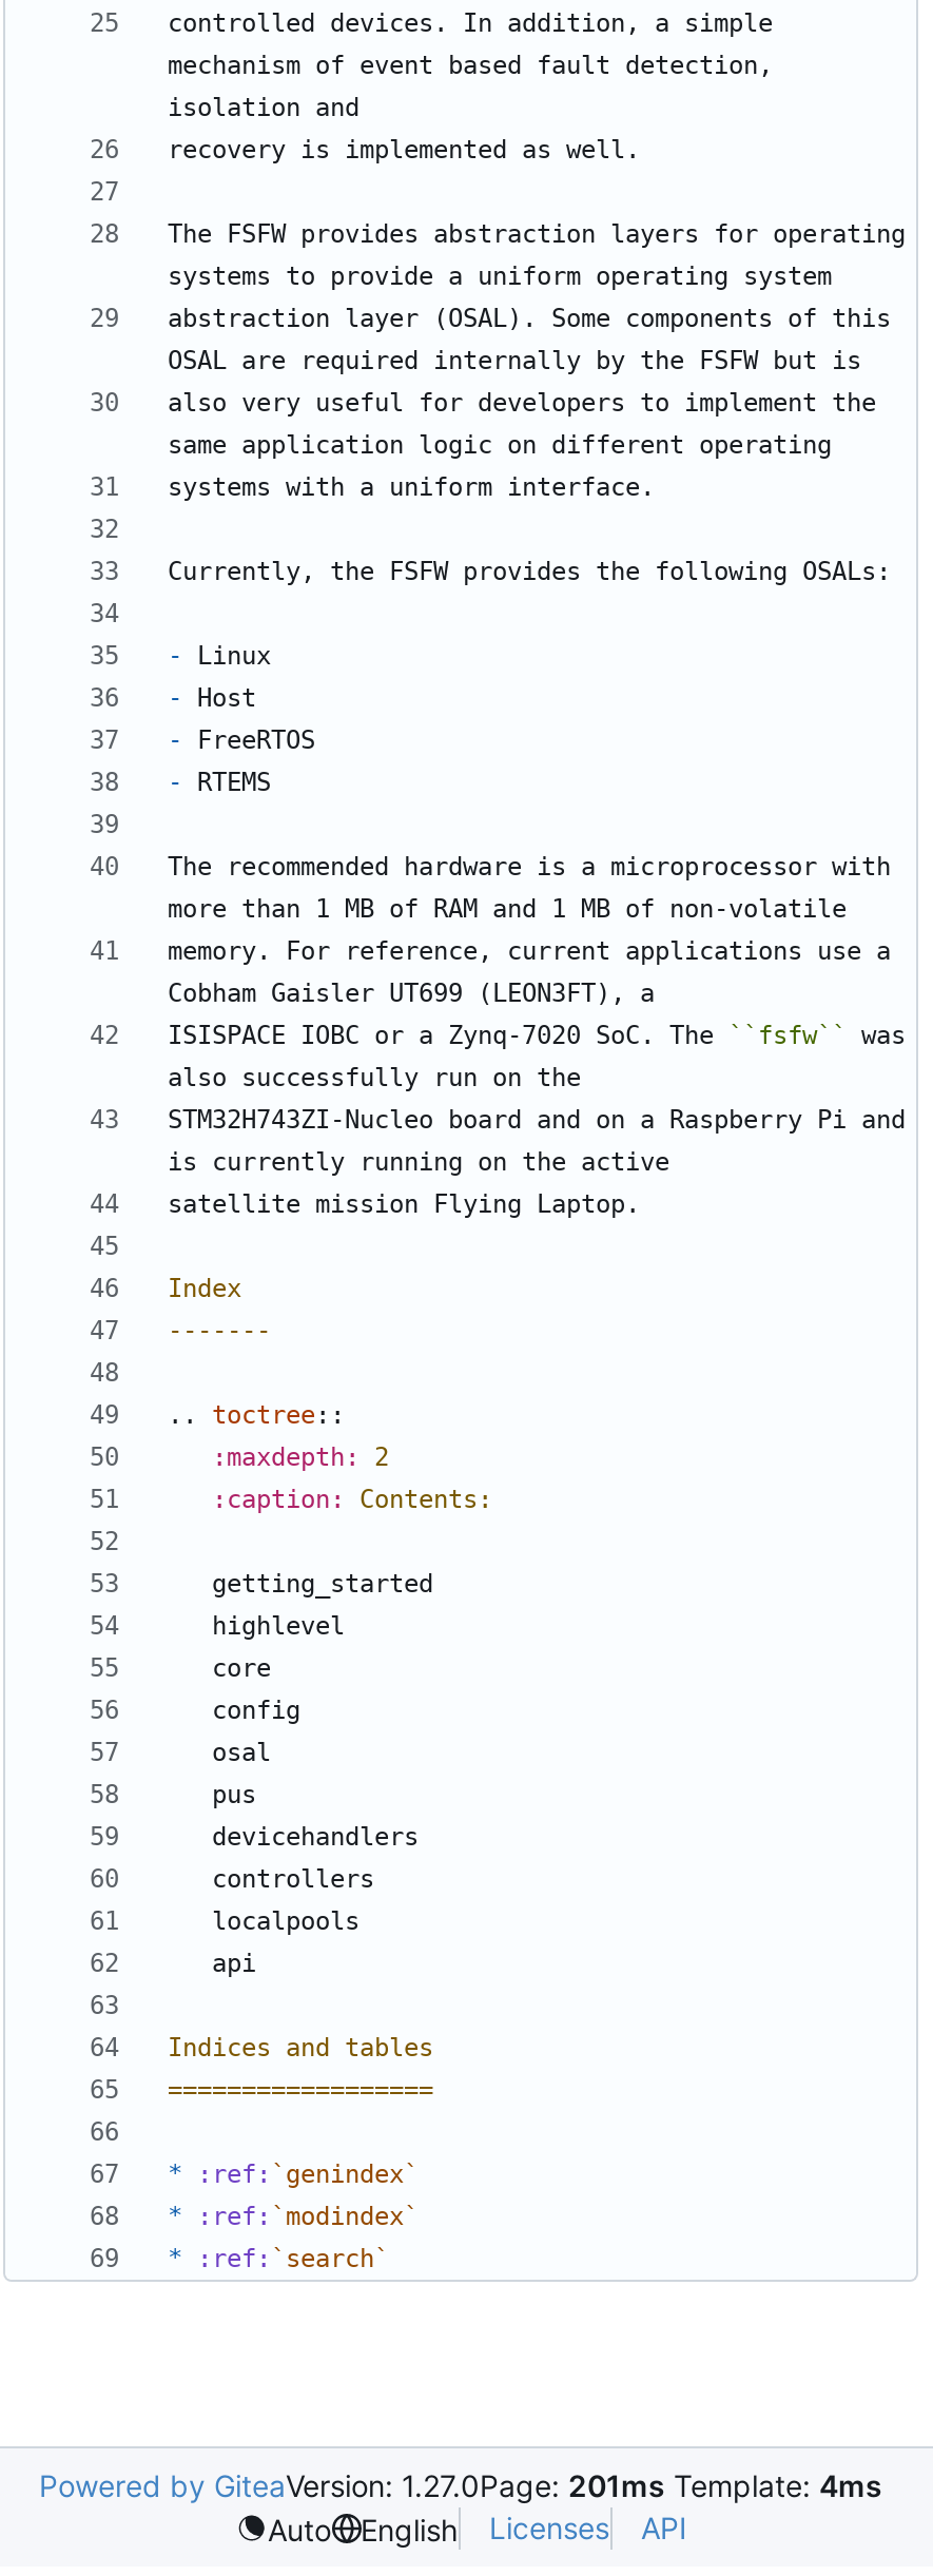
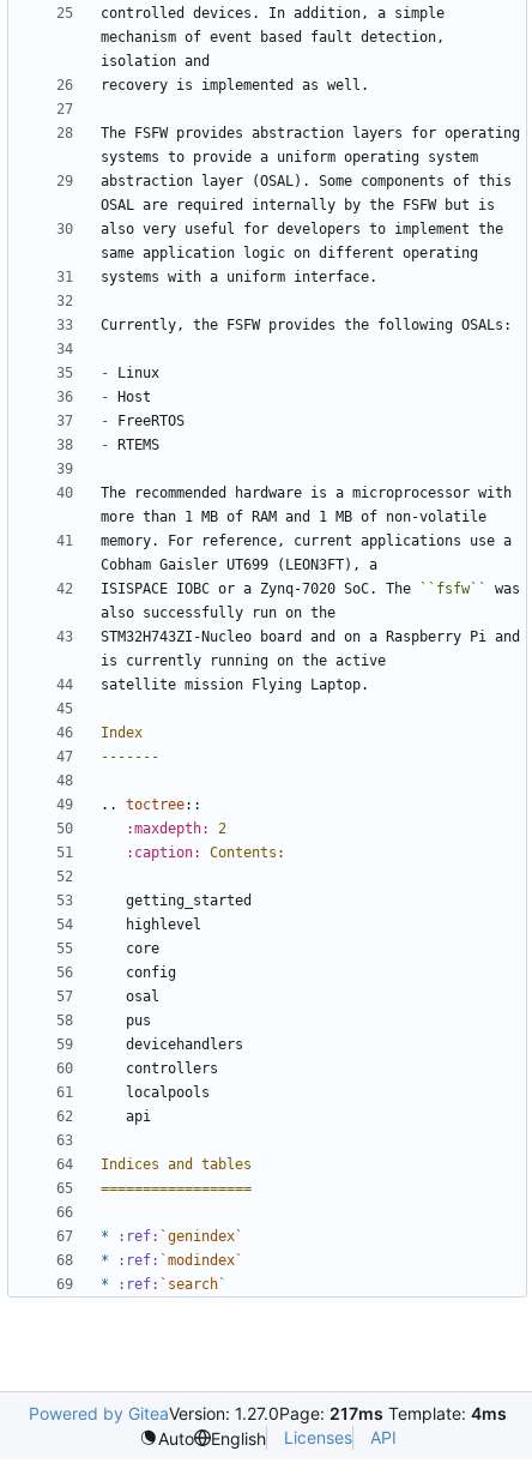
[39,2468,882,2504] Powered by GiteaVersion: 1.27.0Page: 201ms Template: 4ms -> [28,1403,506,1424] Powered by GiteaVersion: 1.27.0Page: 217ms Template: 4ms

